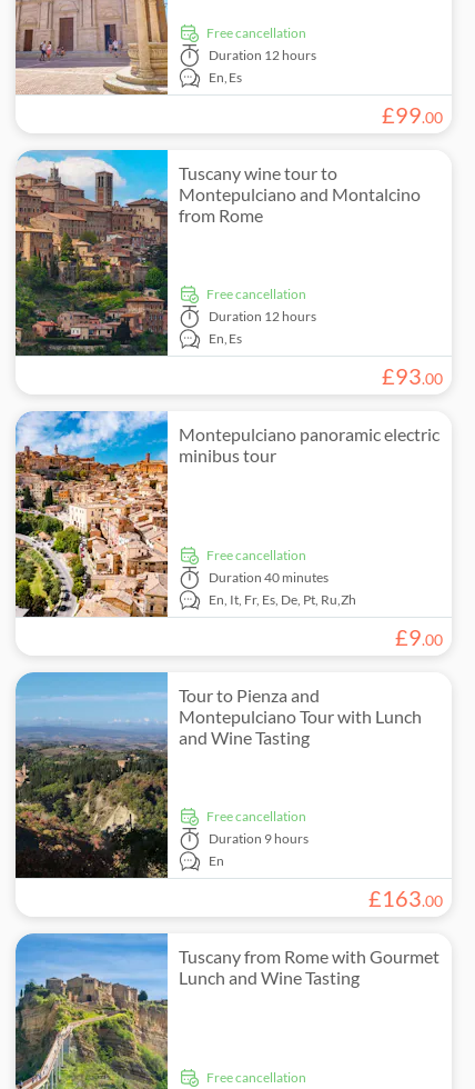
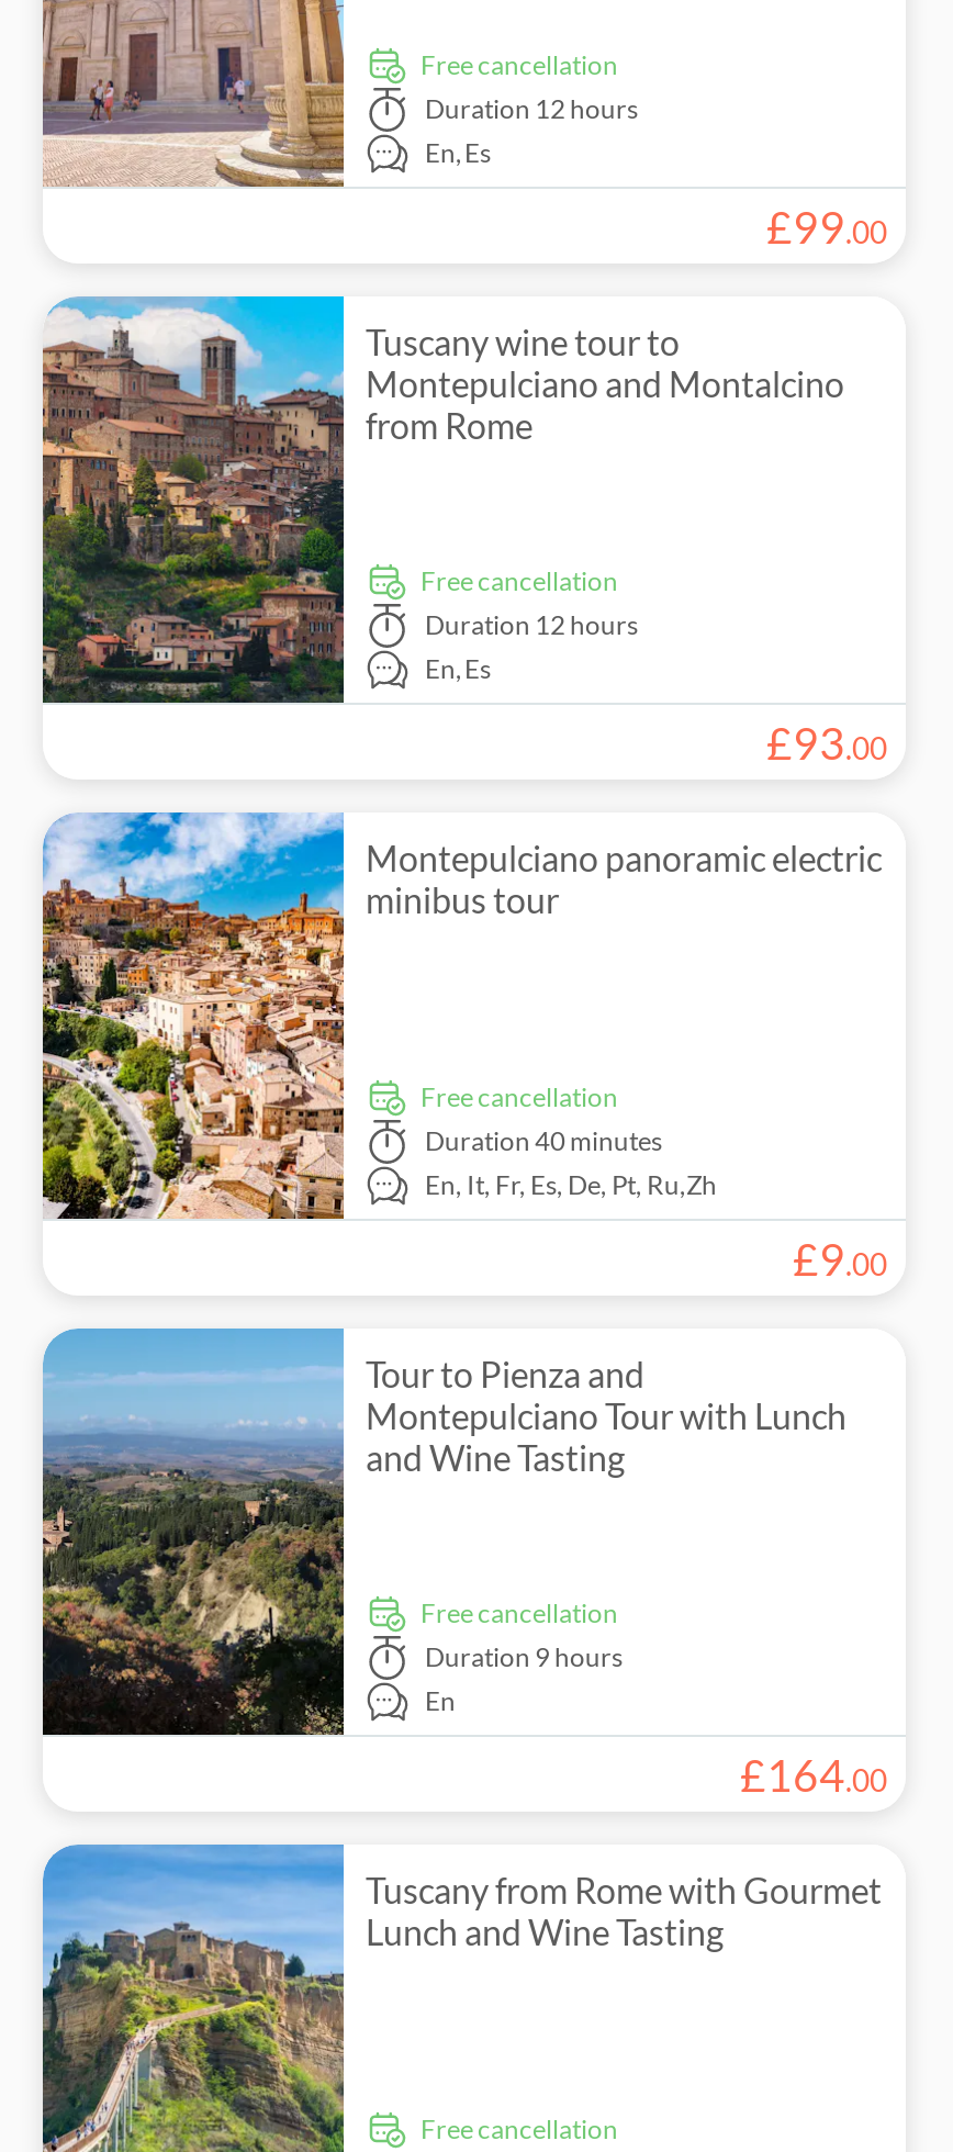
[368,884,442,911] £163.00 -> [740,1747,887,1800] £164.00

